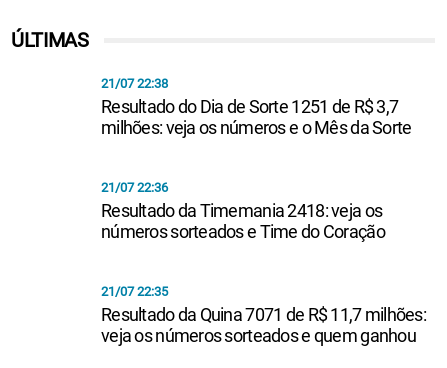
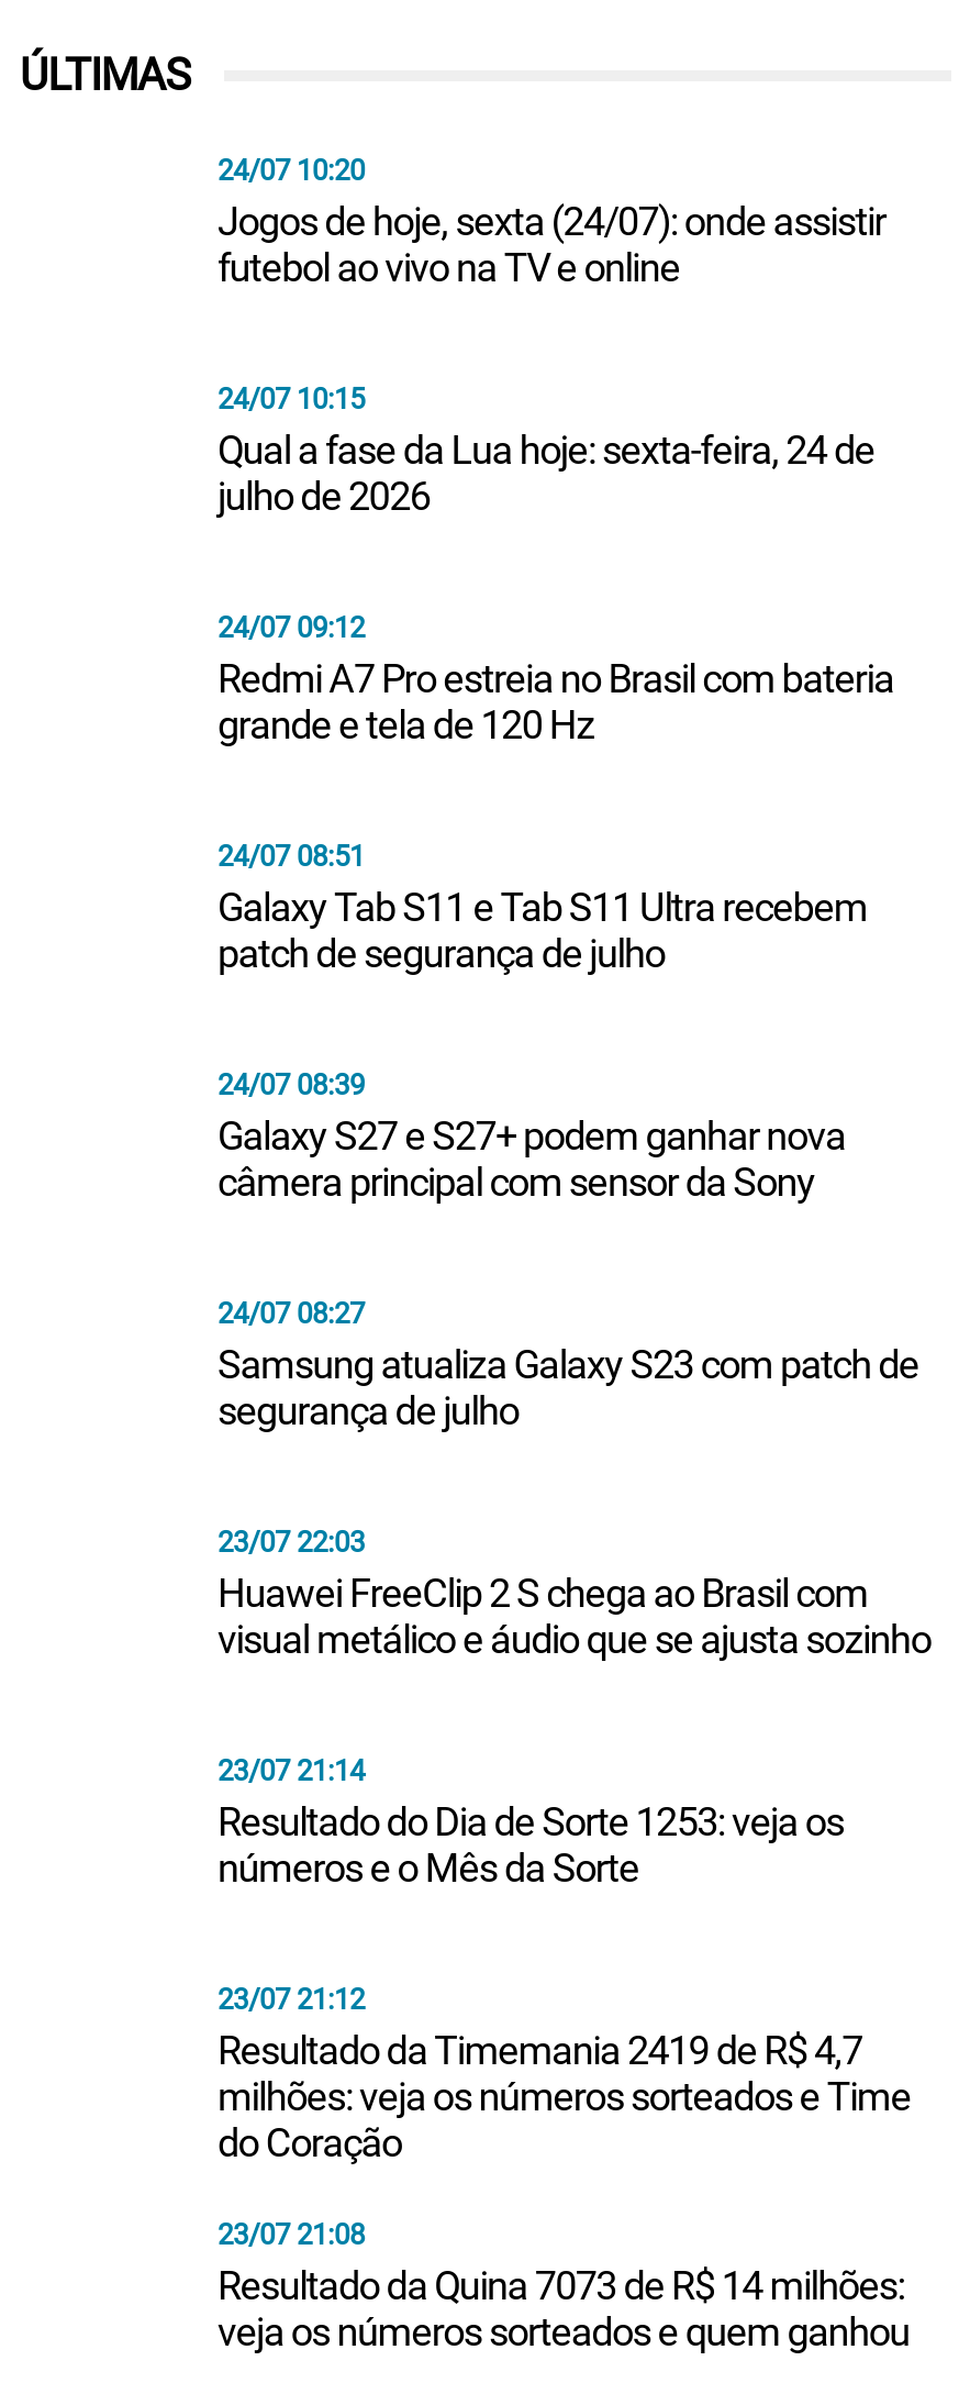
[101,76,426,325] 21/07 22:38 | Resultado do Dia de Sorte 1251 de R$ 3,7 | milhões: veja os números e o Mês da Sorte | 21/07 22:36 | Resultado da Timemania 2418: veja os | números sorteados e Time do Coração | 21/07 22:35 | Resultado da Quina 7071 de R$ 11,7 milhões: -> [218,154,931,2308] 24/07 10:20 | Jogos de hoje, sexta (24/07): onde assistir | futebol ao vivo na TV e online | 24/07 10:15 | Qual a fase da Lua hoje: sexta-feira, 24 de | julho de 2026 | 24/07 09:12 | Redmi A7 Pro estreia no Brasil com bateria | grande e tela de 120 Hz | 24/07 08:51 | Galaxy Tab S11 e Tab S11 Ultra recebem | patch de segurança de julho | 24/07 08:39 | Galaxy S27 e S27+ podem ganhar nova | câmera principal com sensor da Sony | 24/07 08:27 | Samsung atualiza Galaxy S23 com patch de | segurança de julho | 23/07 22:03 | Huawei FreeClip 2 S chega ao Brasil com | visual metálico e áudio que se ajusta sozinho | 23/07 21:14 | Resultado do Dia de Sorte 1253: veja os | números e o Mês da Sorte | 23/07 21:12 | Resultado da Timemania 2419 de R$ 4,7 | milhões: veja os números sorteados e Time | do Coração | 23/07 21:08 | Resultado da Quina 7073 de R$ 14 milhões:

